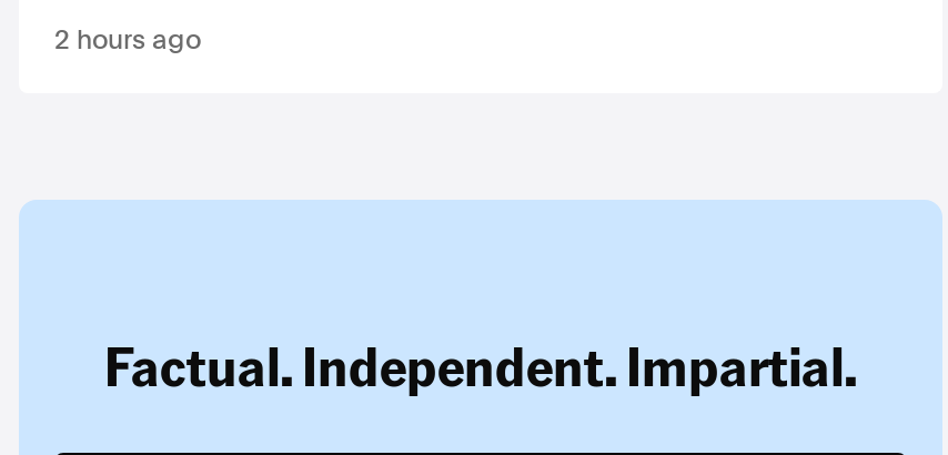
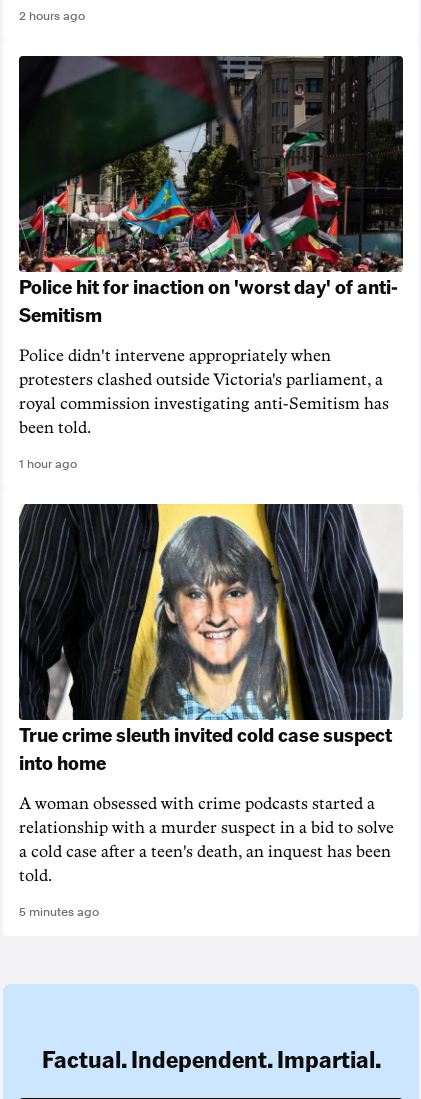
none -> [18,55,404,471] [image] | Police hit for inaction on 'worst day' of anti- | Semitism | Police didn't intervene appropriately when | protesters clashed outside Victoria's parliament, a | royal commission investigating anti-Semitism has | been told. | 1 hour ago
none -> [18,503,404,919] [image] | True crime sleuth invited cold case suspect | into home | A woman obsessed with crime podcasts started a | relationship with a murder suspect in a bid to solve | a cold case after a teen's death, an inquest has been | told. | 5 minutes ago

